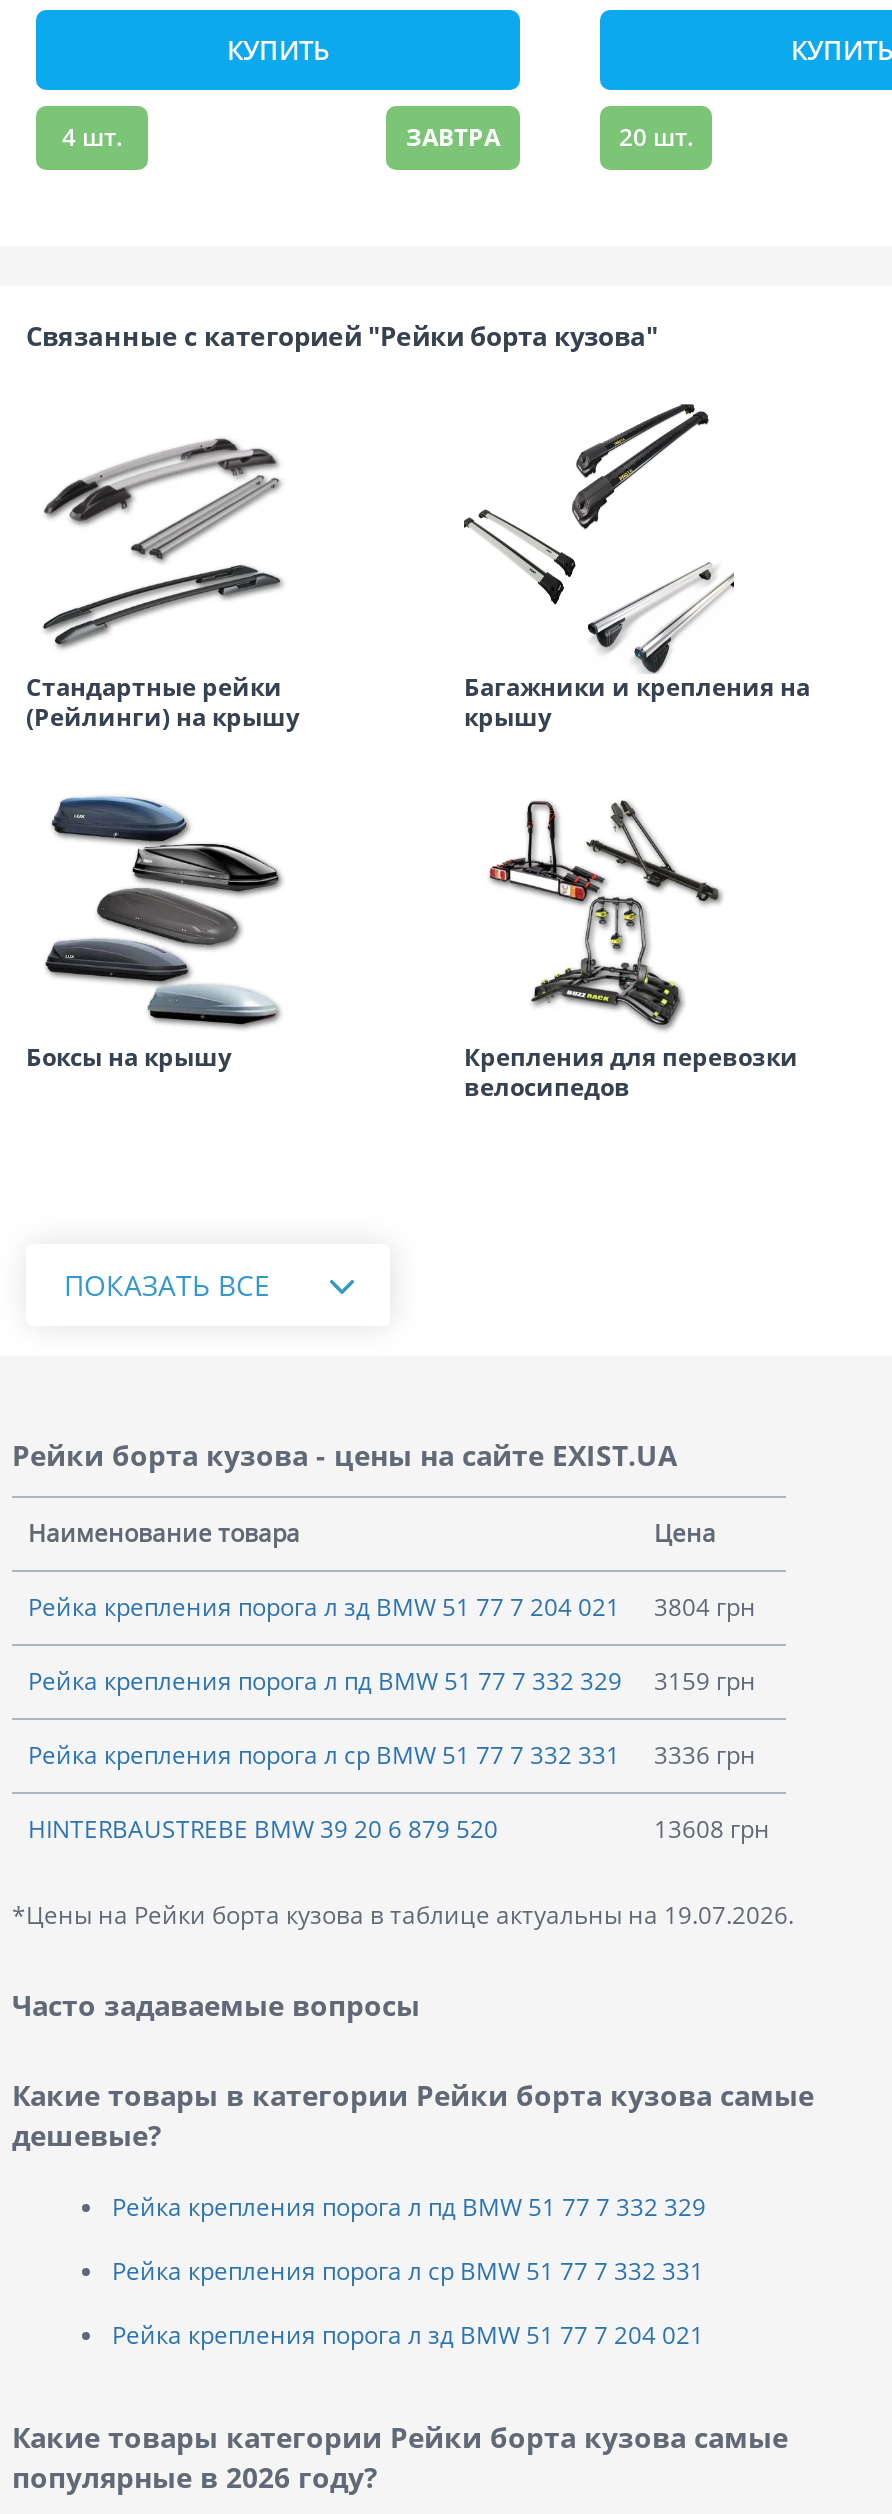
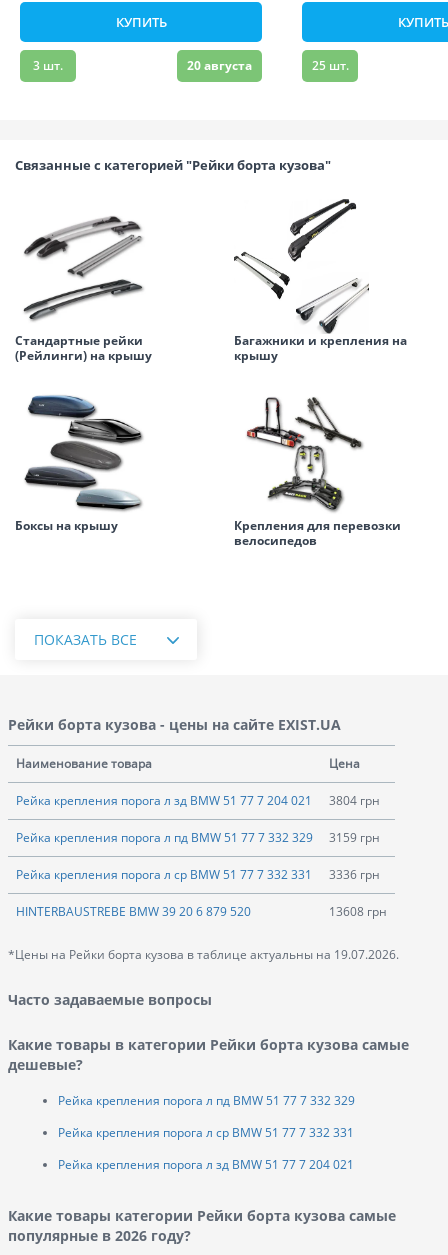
[62,120,500,154] 4 шт. | ЗАВТРА -> [33,57,252,74] 3 шт. | 20 августа
[619,120,693,154] 20 шт. -> [311,57,348,74] 25 шт.

